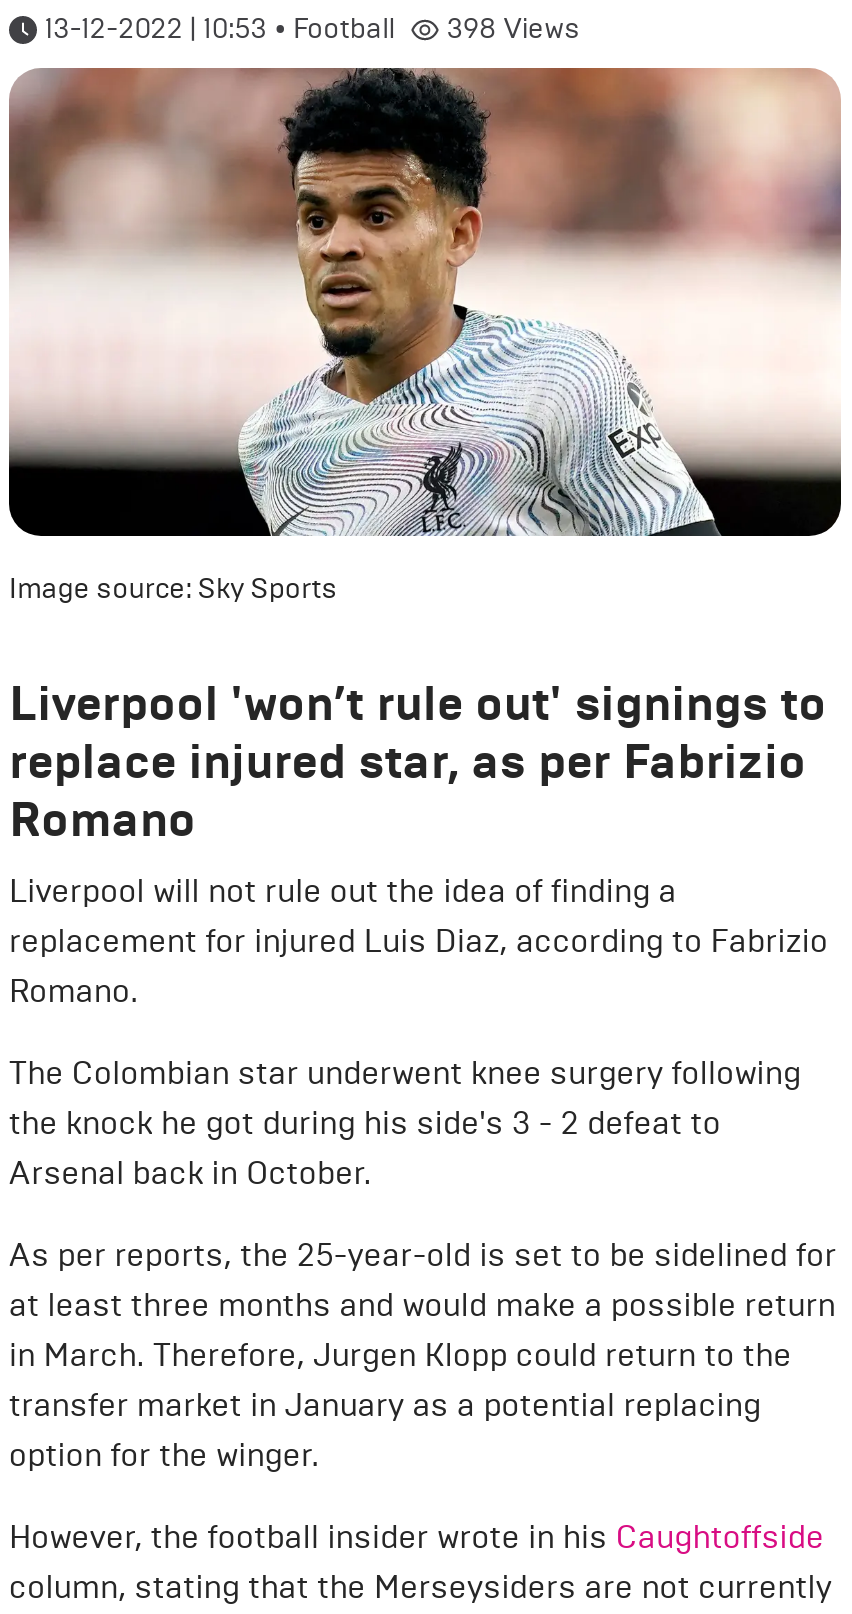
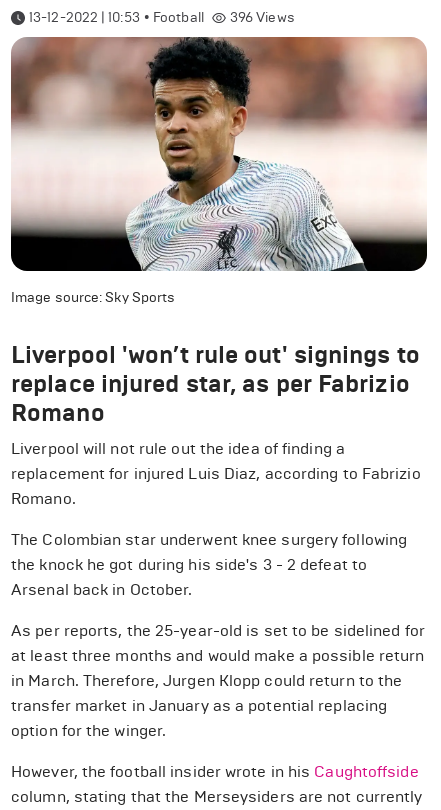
[447,12,581,46] 398 Views -> [230,9,295,26] 396 Views

